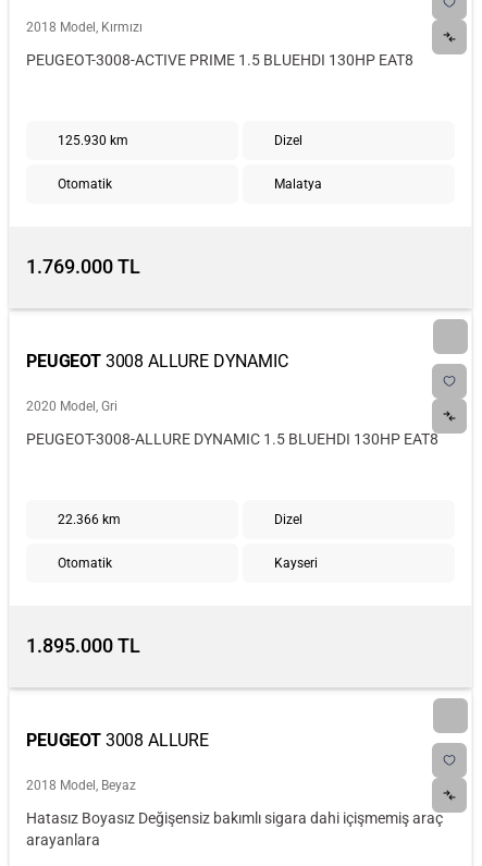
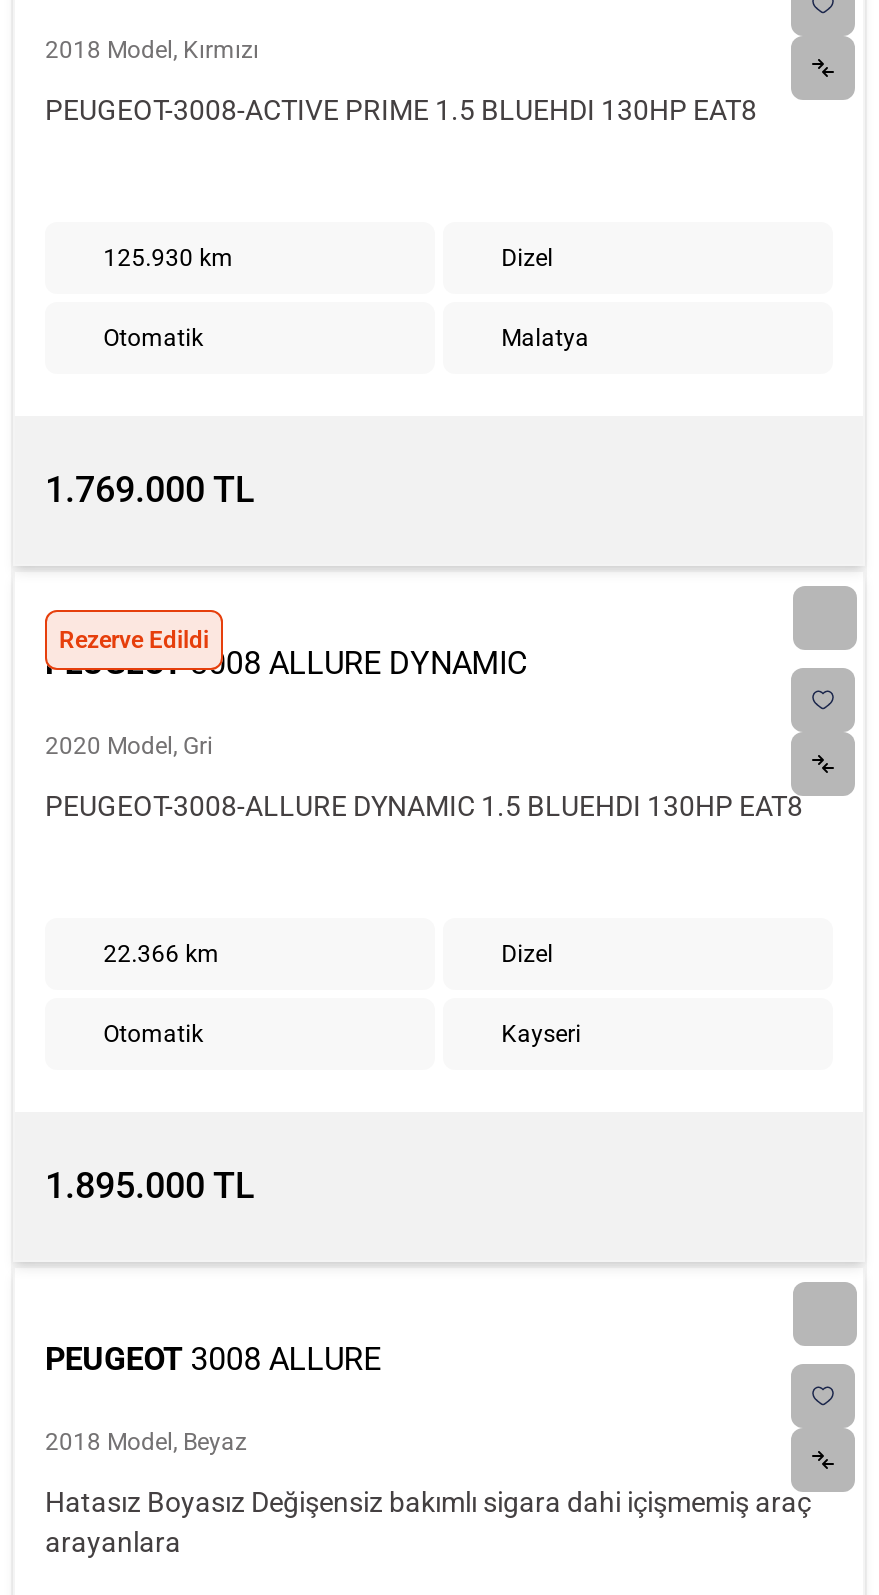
none -> [59,626,209,654] Rezerve Edildi

